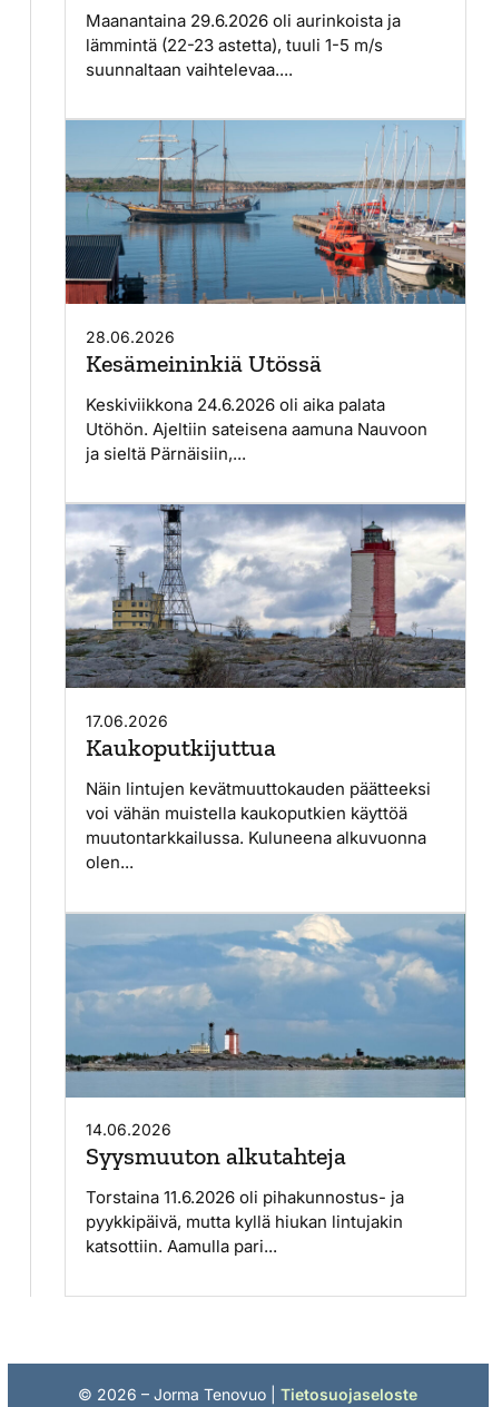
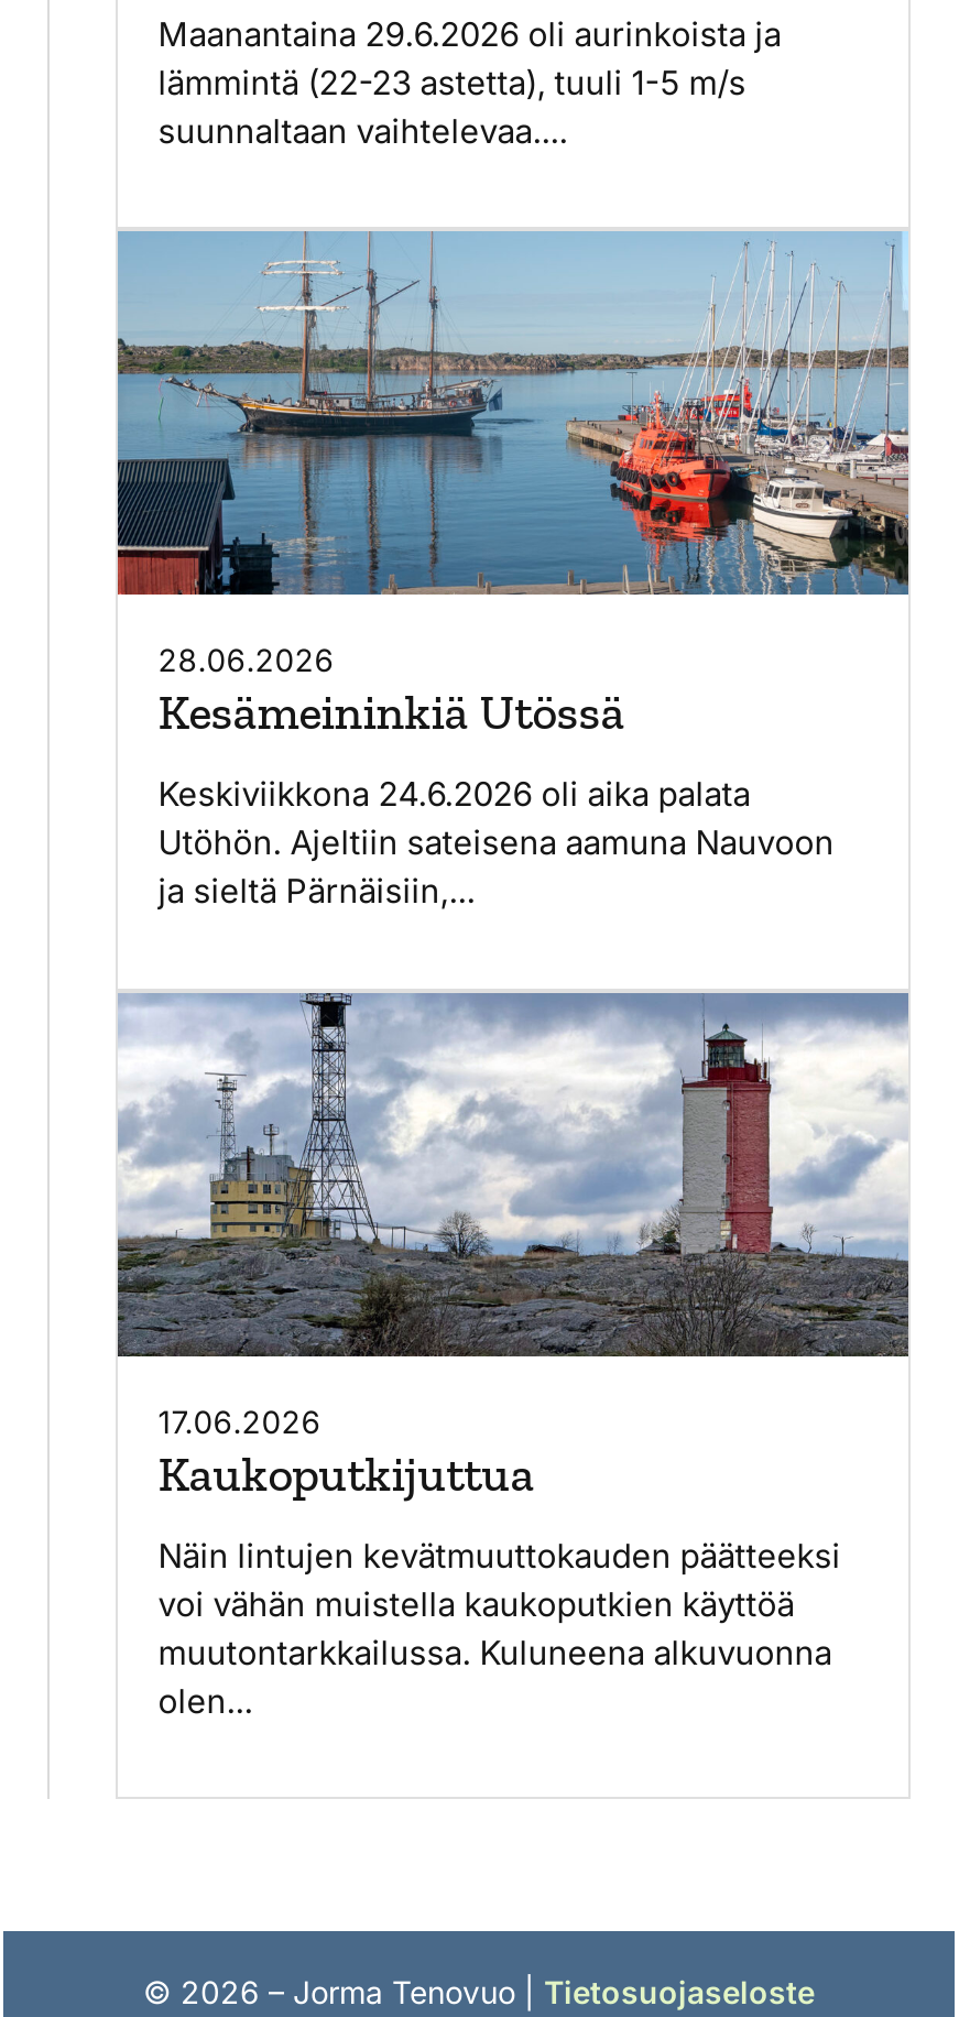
[65,913,466,1257] [image] | 14.06.2026 | Syysmuuton alkutahteja | Torstaina 11.6.2026 oli pihakunnostus- ja | pyykkipäivä, mutta kyllä hiukan lintujakin | katsottiin. Aamulla pari... -> none

